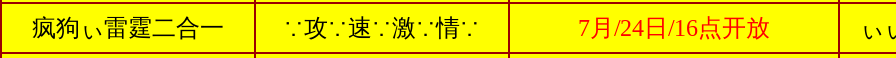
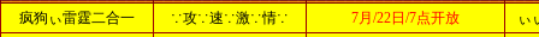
[578,14,770,42] 7月/24日/16点开放 -> [351,10,460,26] 7月/22日/7点开放

